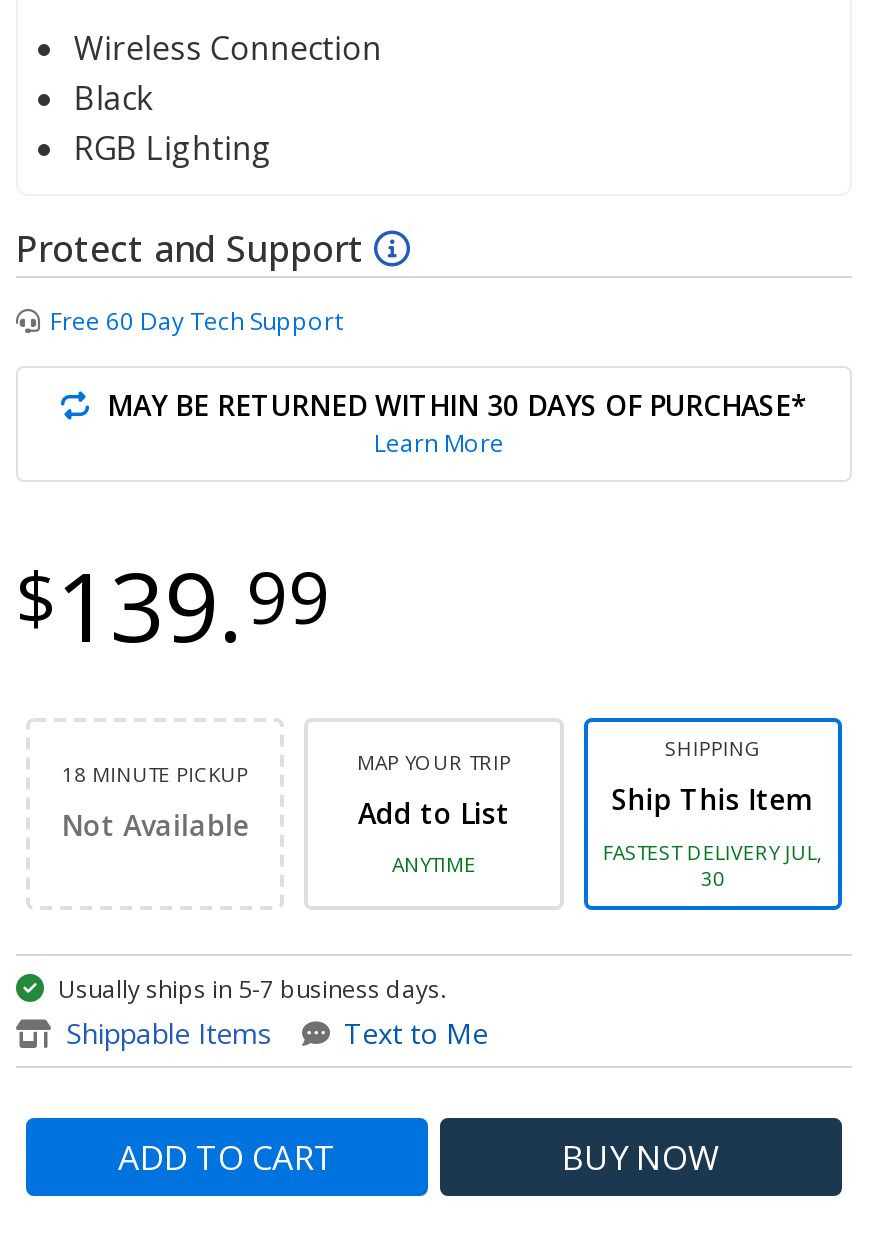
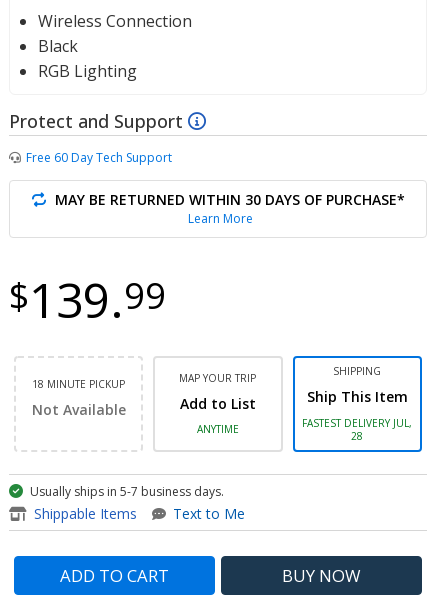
[701,863,725,891] 30 -> [351,429,363,443] 28

